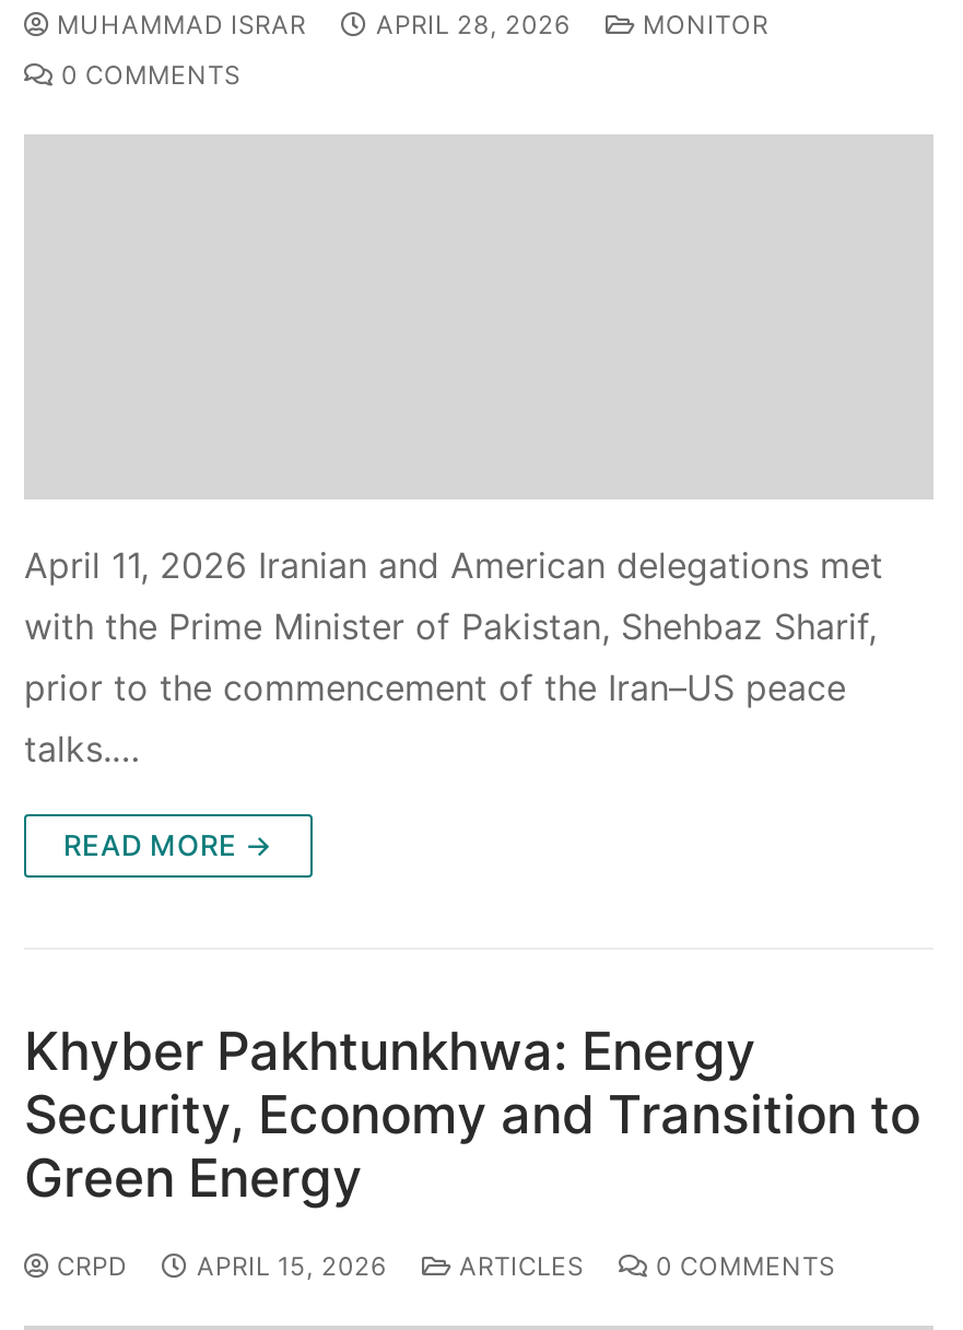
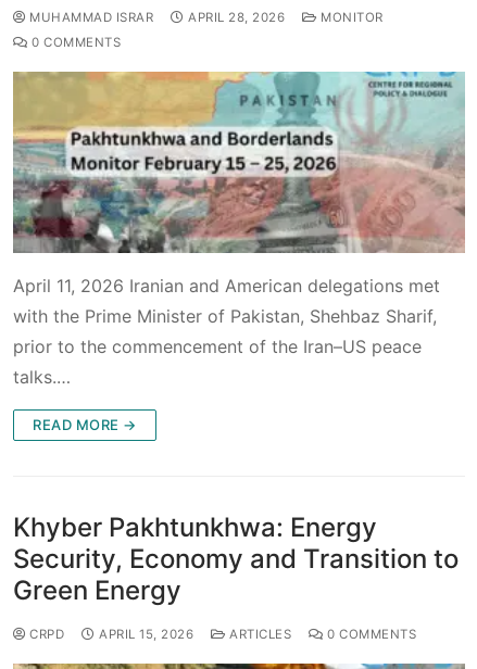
none -> [12,72,465,254] [image]

